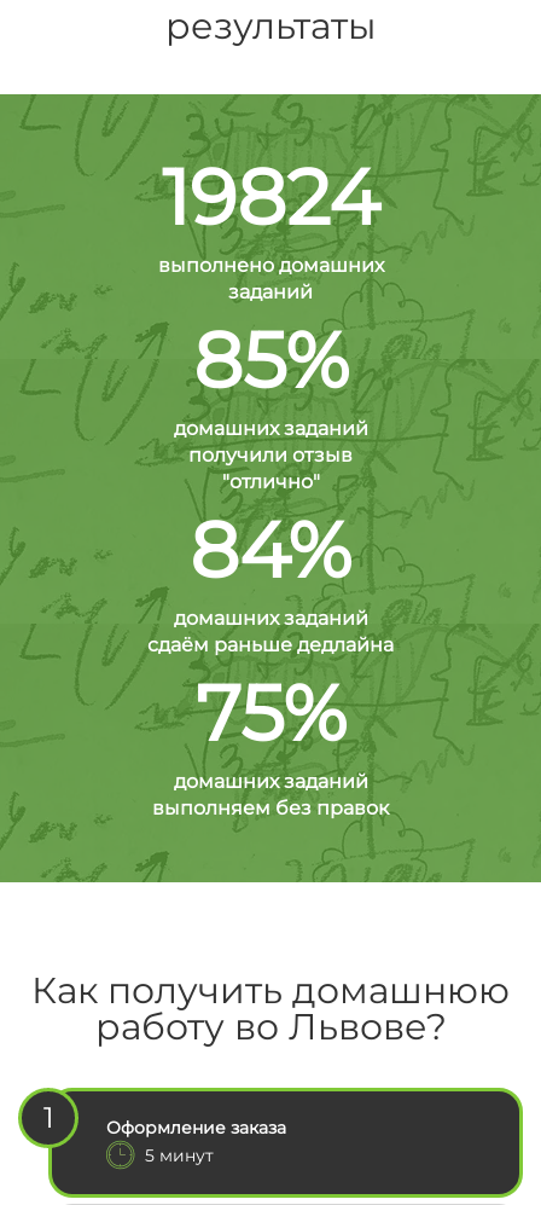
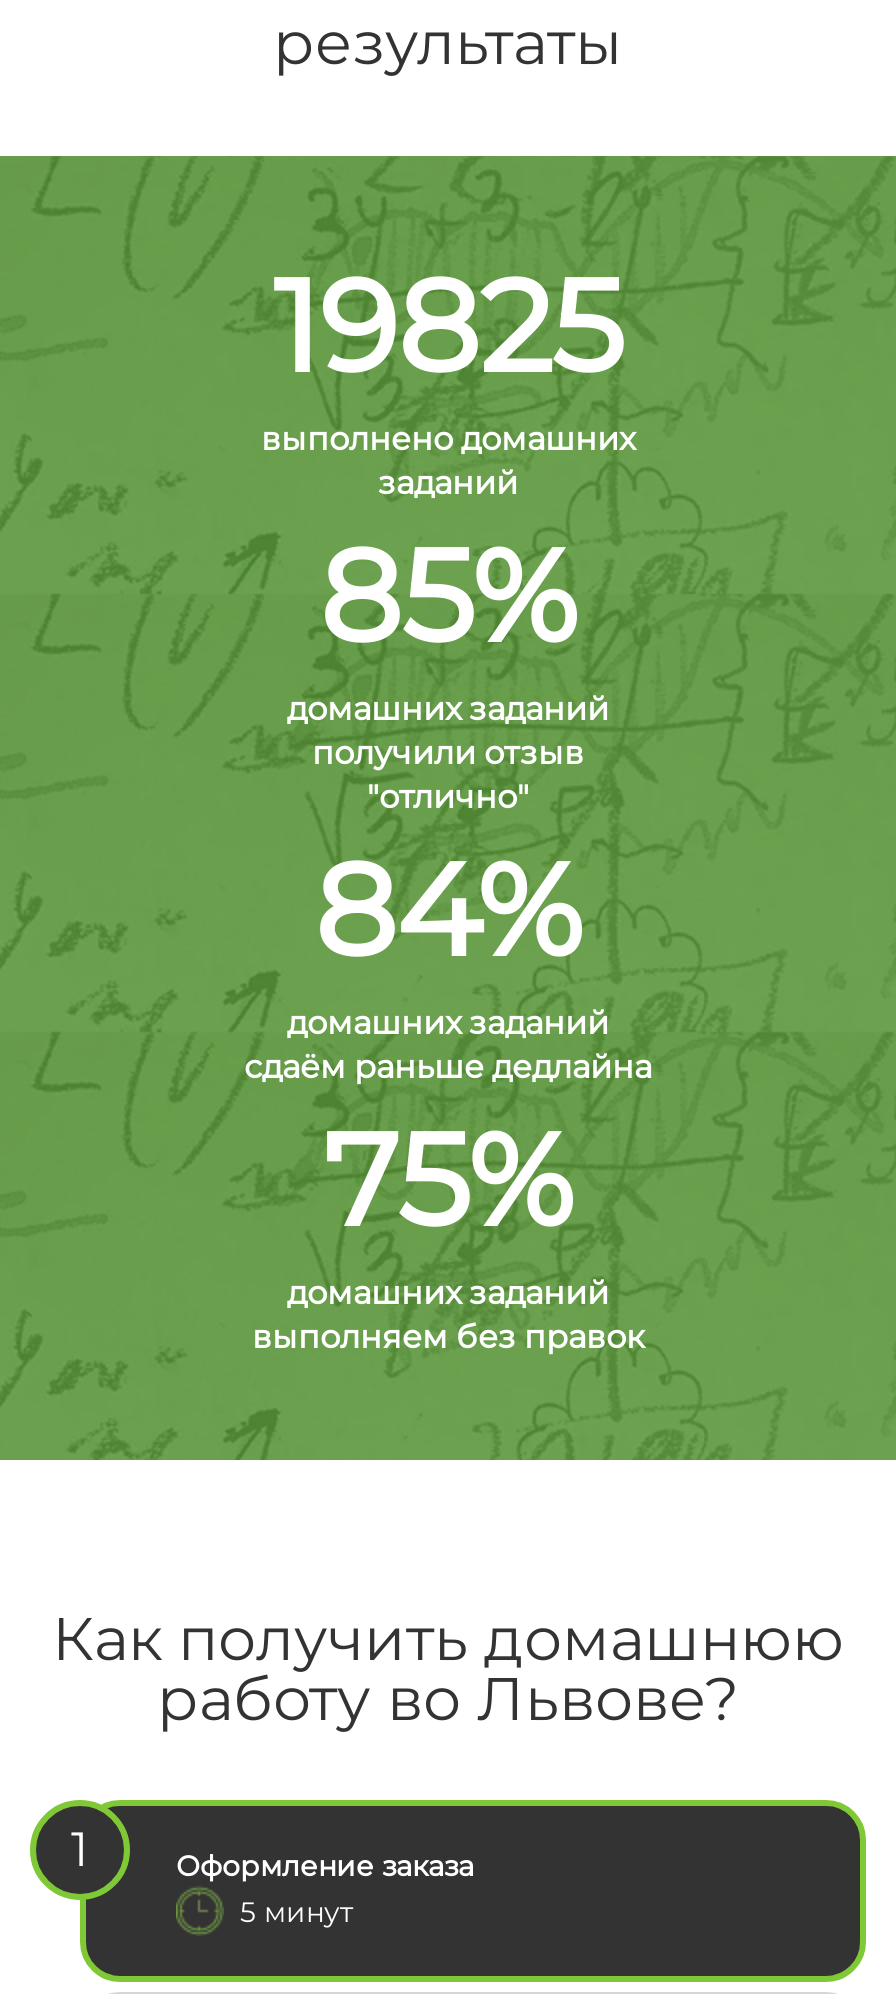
[162,150,379,244] 19824 -> [273,248,623,404] 19825

